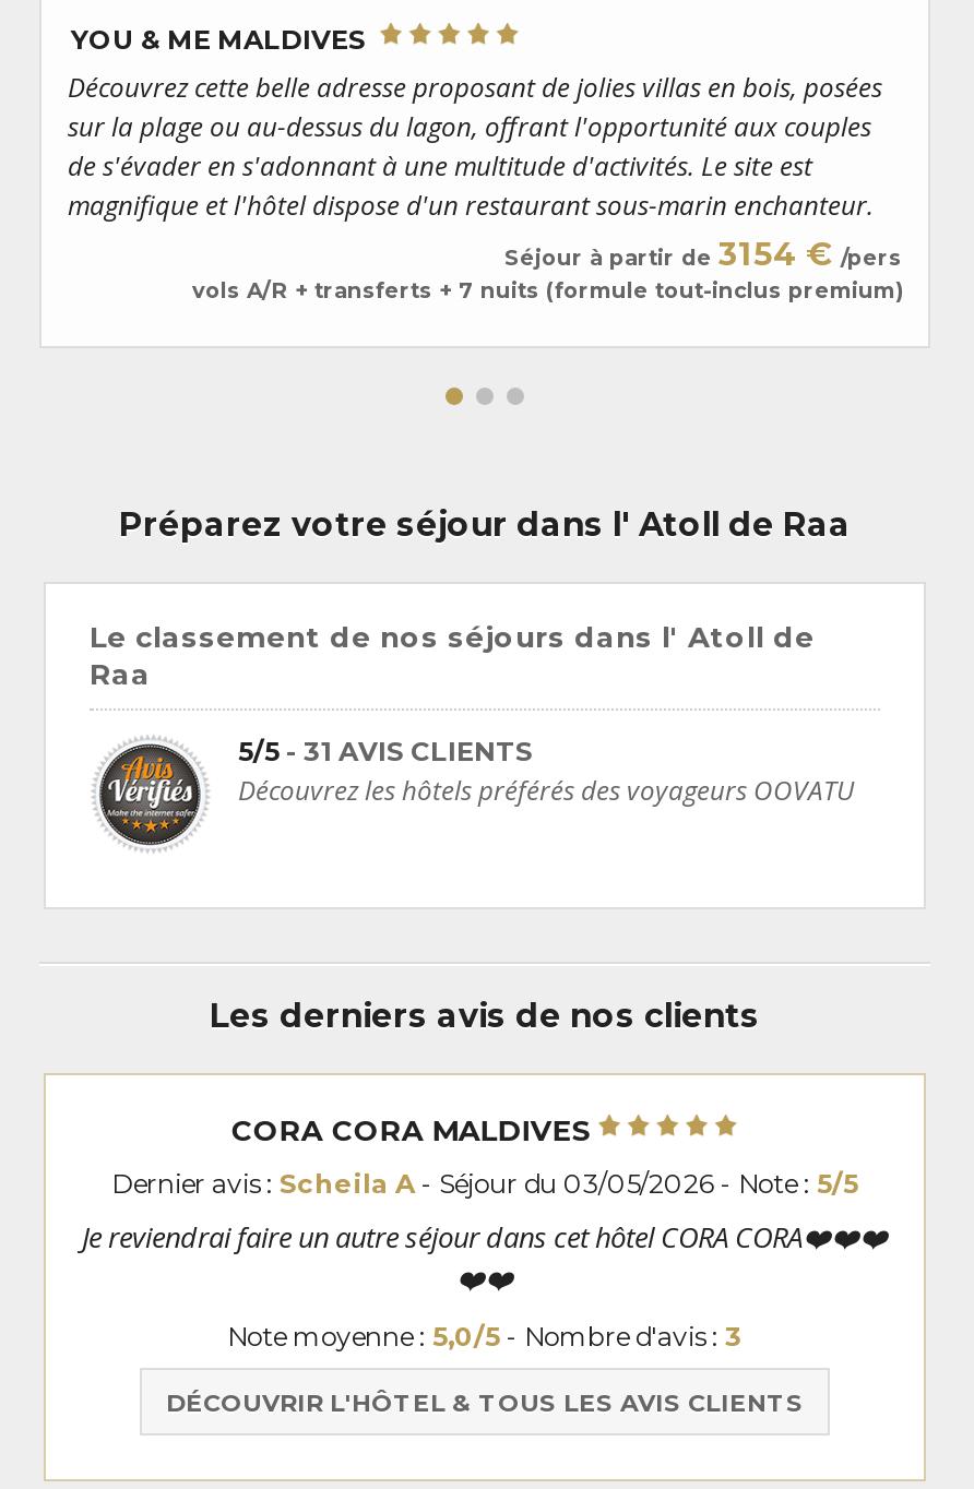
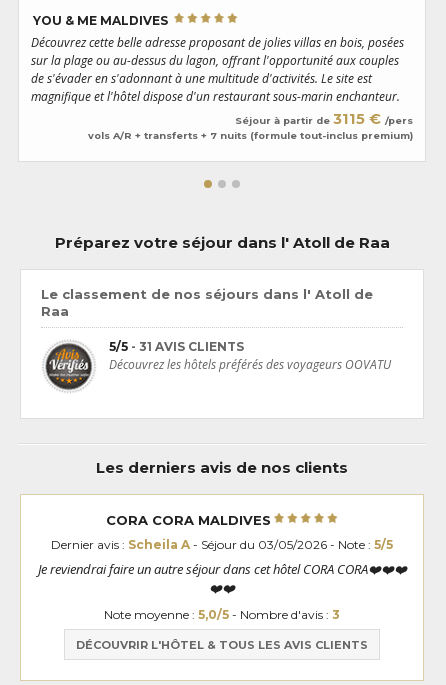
[504,234,902,274] Séjour à partir de 3154 €/pers -> [235,110,413,128] Séjour à partir de 3115 €/pers

